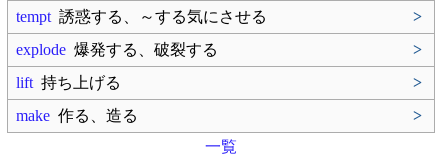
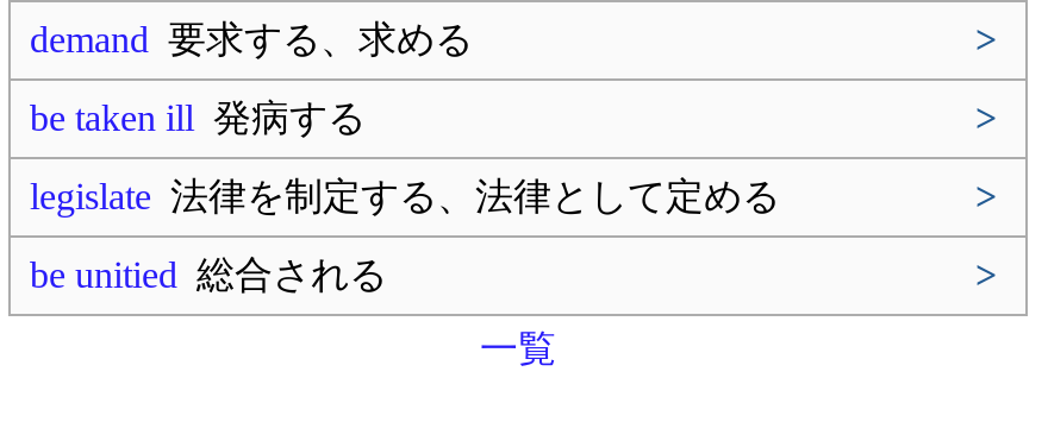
[16,8,267,25] tempt誘惑する、～する気にさせる -> [30,19,473,59] demand要求する、求める
[16,41,218,58] explode爆発する、破裂する -> [30,97,366,138] be taken ill発病する
[16,74,121,91] lift持ち上げる -> [30,176,780,216] legislate法律を制定する、法律として定める
[16,107,138,124] make作る、造る -> [30,254,387,295] be unitied総合される

